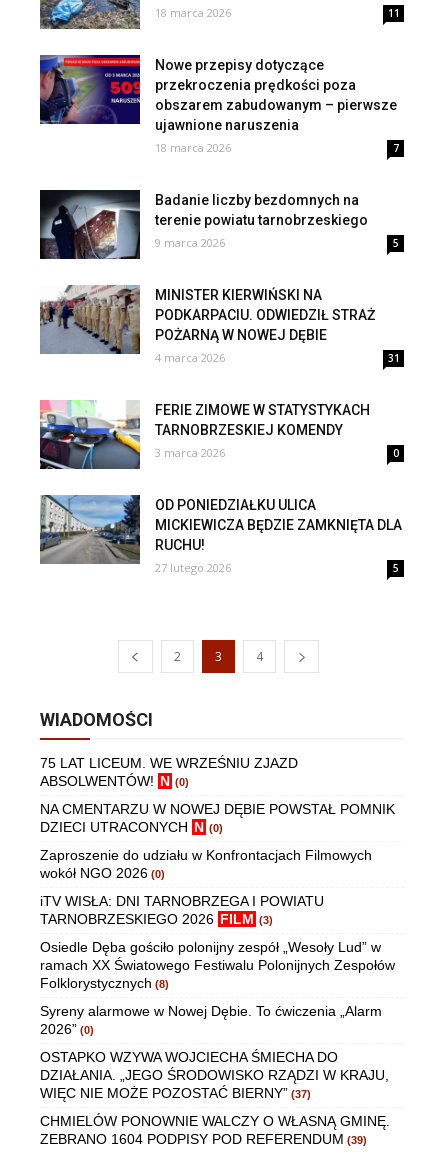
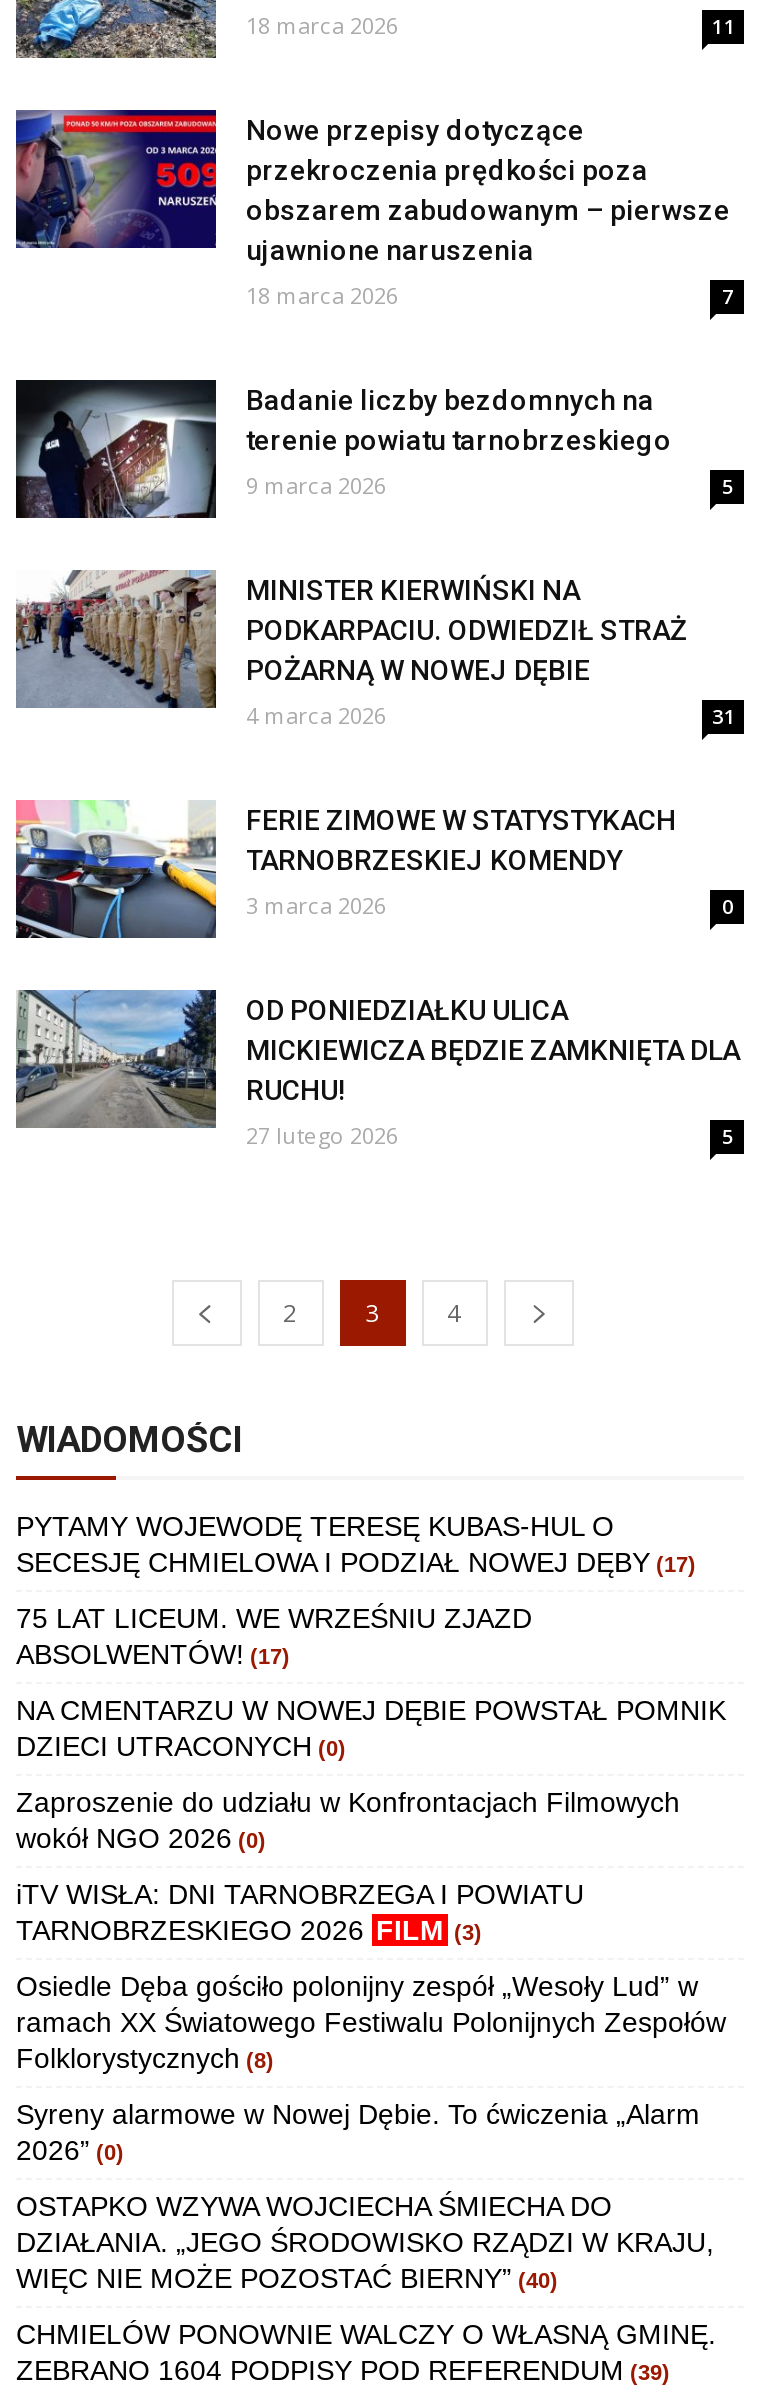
none -> [16,1510,696,1578] PYTAMY WOJEWODĘ TERESĘ KUBAS-HUL O | SECESJĘ CHMIELOWA I PODZIAŁ NOWEJ DĘBY (17)
[40,773,189,789] ABSOLWENTÓW! N (0) -> [16,1638,290,1670] ABSOLWENTÓW! (17)
[40,819,223,835] DZIECI UTRACONYCH N (0) -> [16,1730,346,1762] DZIECI UTRACONYCH (0)
[40,1085,311,1101] WIĘC NIE MOŻE POZOSTAĆ BIERNY” (37) -> [16,2262,558,2294] WIĘC NIE MOŻE POZOSTAĆ BIERNY” (40)

